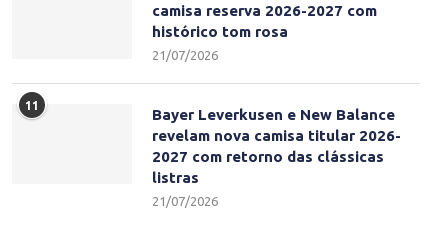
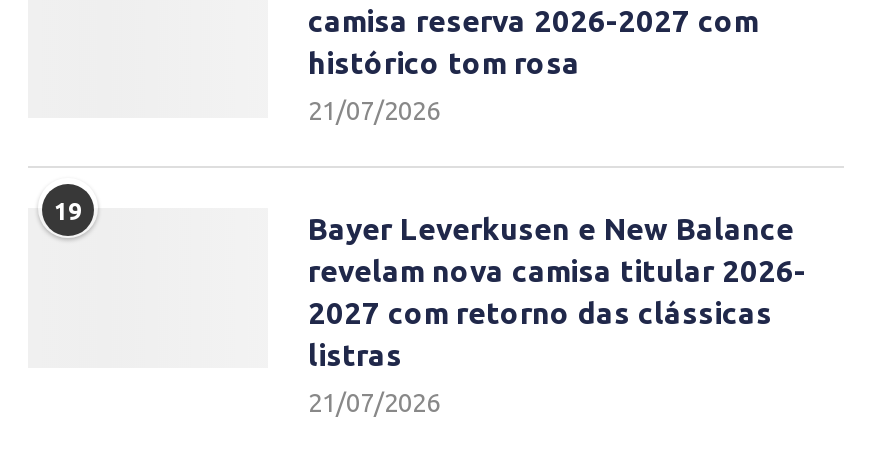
[25,99,39,112] 11 -> [54,198,82,224] 19

